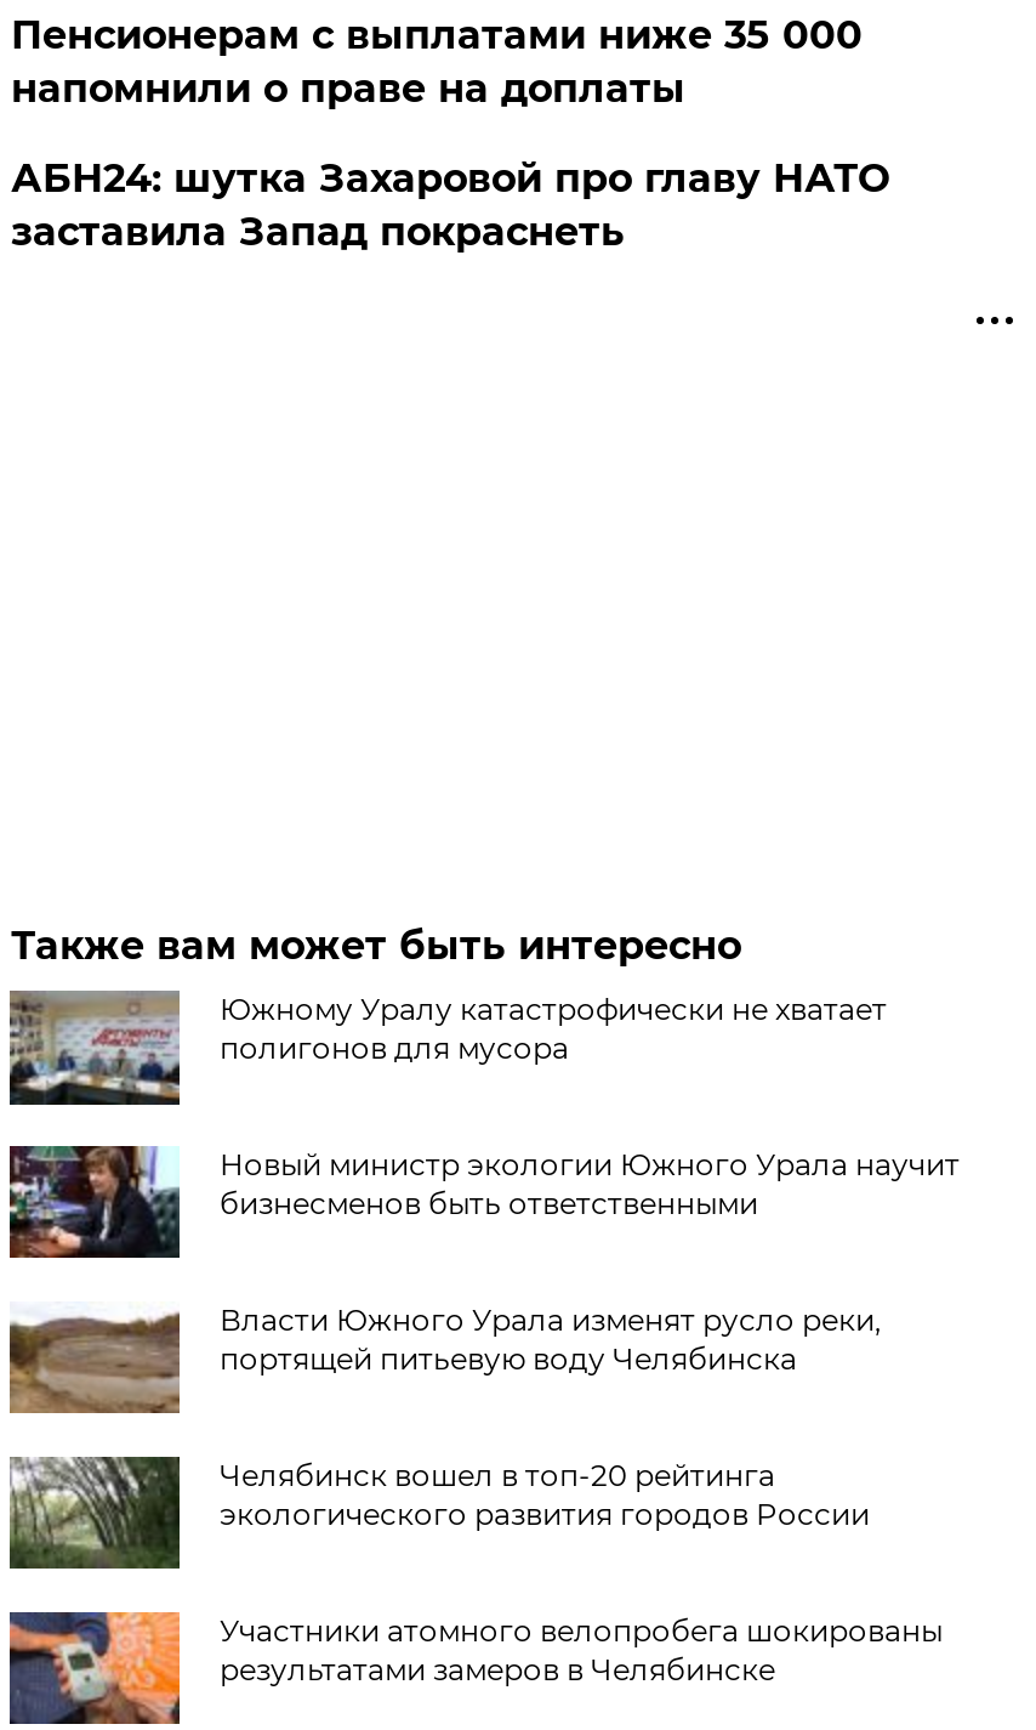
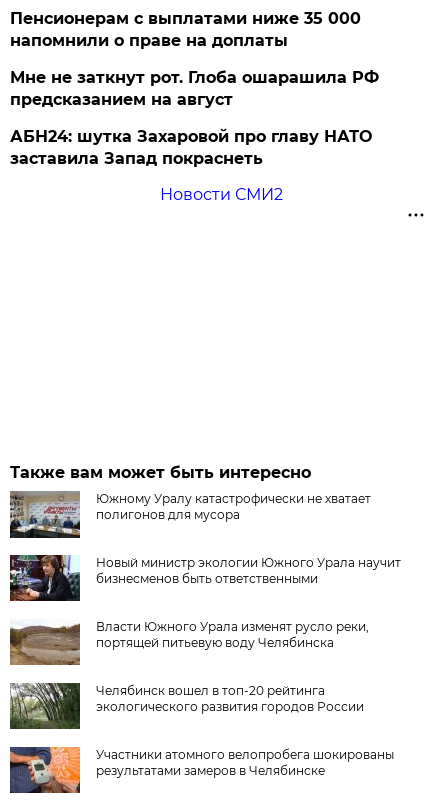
none -> [10,68,379,109] Мне не заткнут рот. Глоба ошарашила РФ | предсказанием на август
none -> [160,185,283,204] Новости СМИ2

